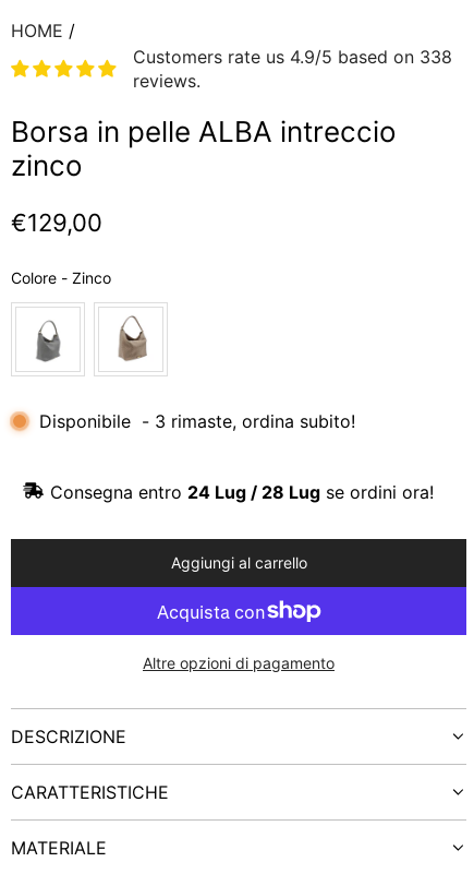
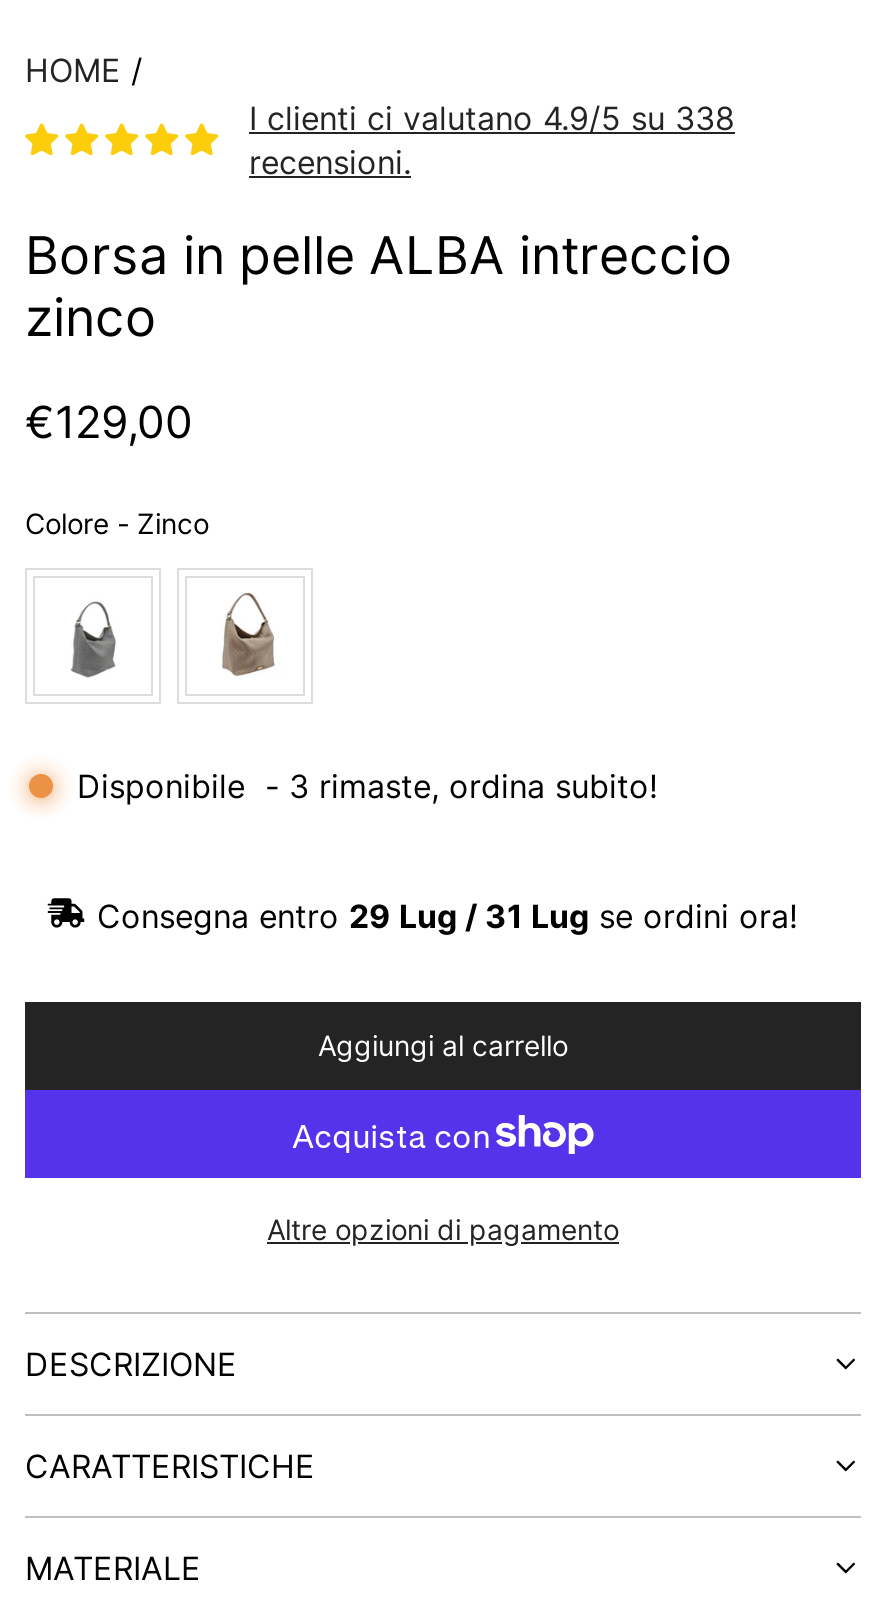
[133,46,452,92] Customers rate us 4.9/5 based on 338 | reviews. -> [249,98,735,182] I clienti ci valutano 4.9/5 su 338 | recensioni.
[45,481,434,503] Consegna entro 24 Lug / 28 Lug se ordini ora! -> [87,896,797,936] Consegna entro 29 Lug / 31 Lug se ordini ora!

